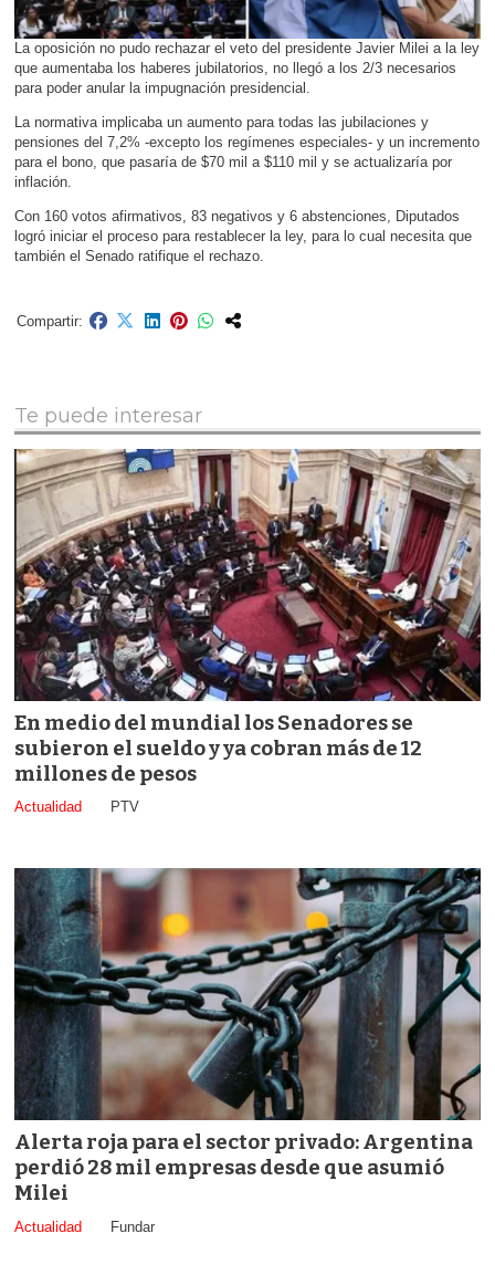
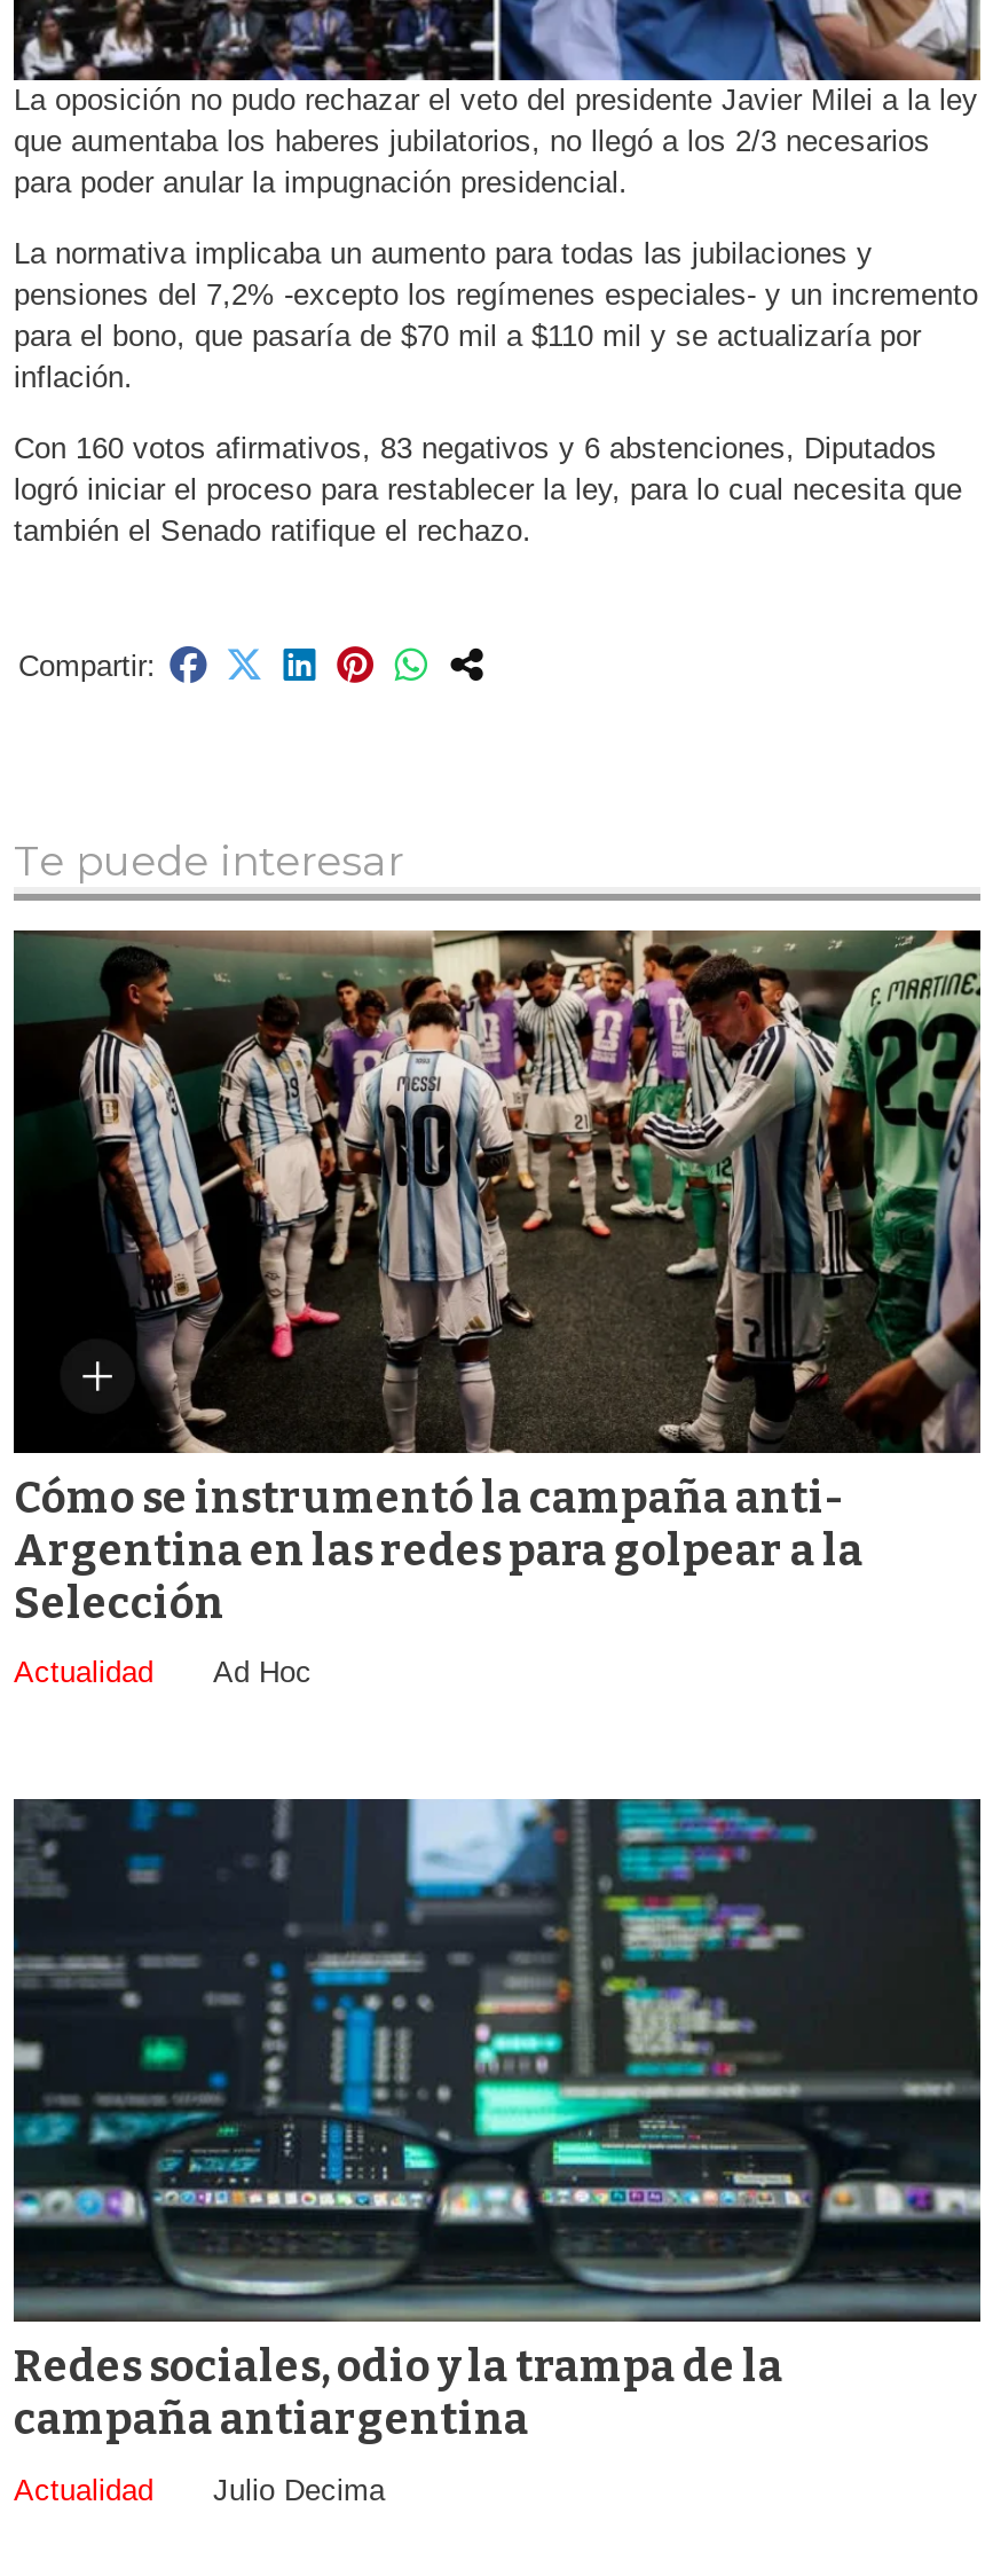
[14,448,481,786] [image] | En medio del mundial los Senadores se | subieron el sueldo y ya cobran más de 12 | millones de pesos -> [14,928,980,1630] [image] | Cómo se instrumentó la campaña anti- | Argentina en las redes para golpear a la | Selección
[110,799,139,815] PTV -> [213,1656,312,1690] Ad Hoc
[14,867,482,1206] [image] | Alerta roja para el sector privado: Argentina | perdió 28 mil empresas desde que asumió | Milei -> [14,1797,980,2446] [image] | Redes sociales, odio y la trampa de la | campaña antiargentina
[110,1218,155,1235] Fundar -> [213,2472,385,2506] Julio Decima

